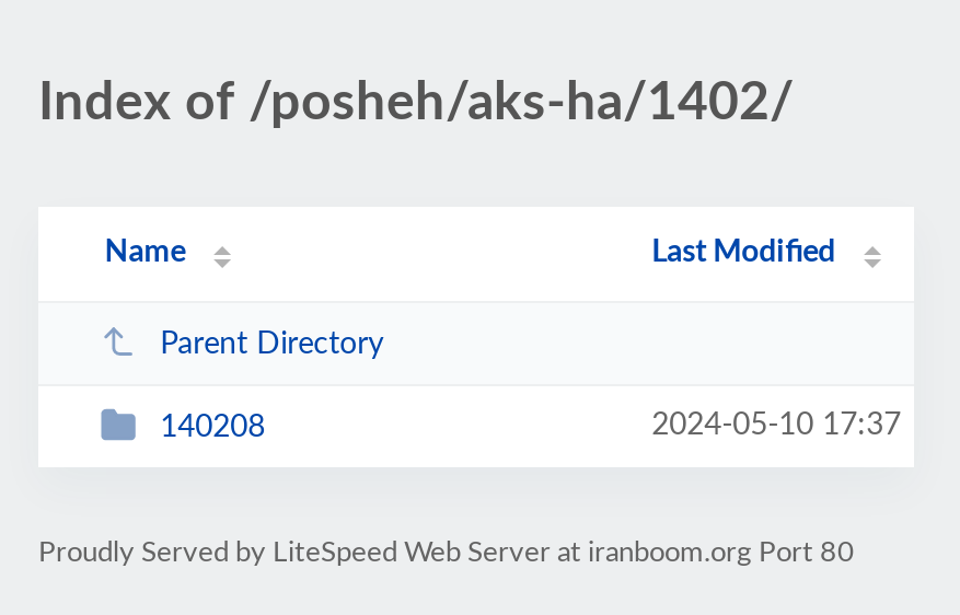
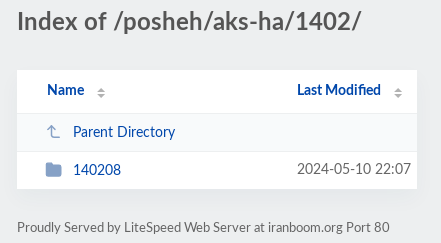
[652,410,901,441] 2024-05-10 17:37 -> [297,163,411,177] 2024-05-10 22:07

